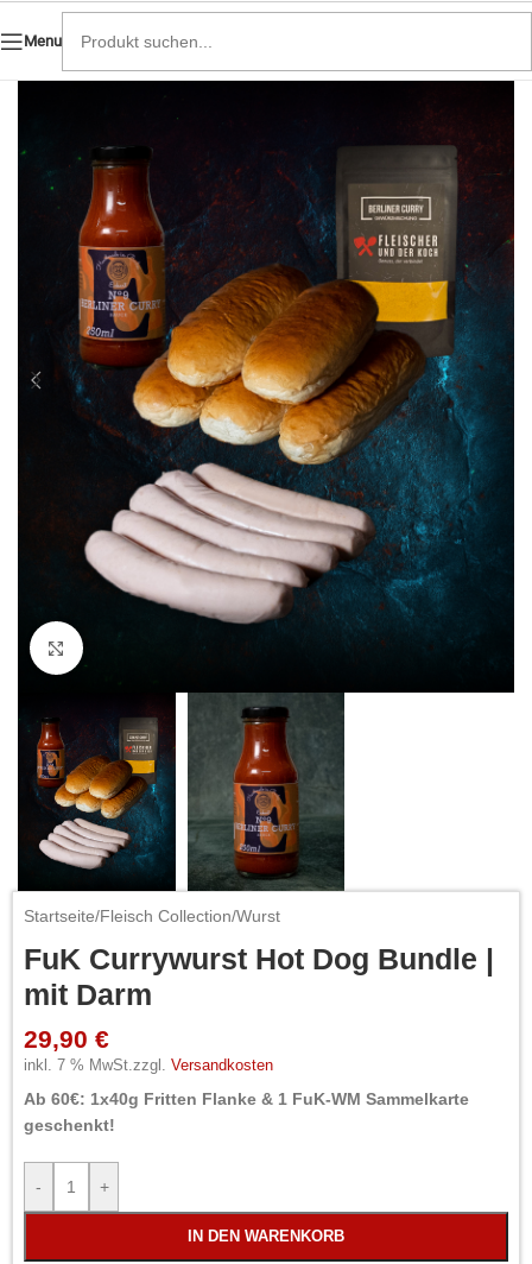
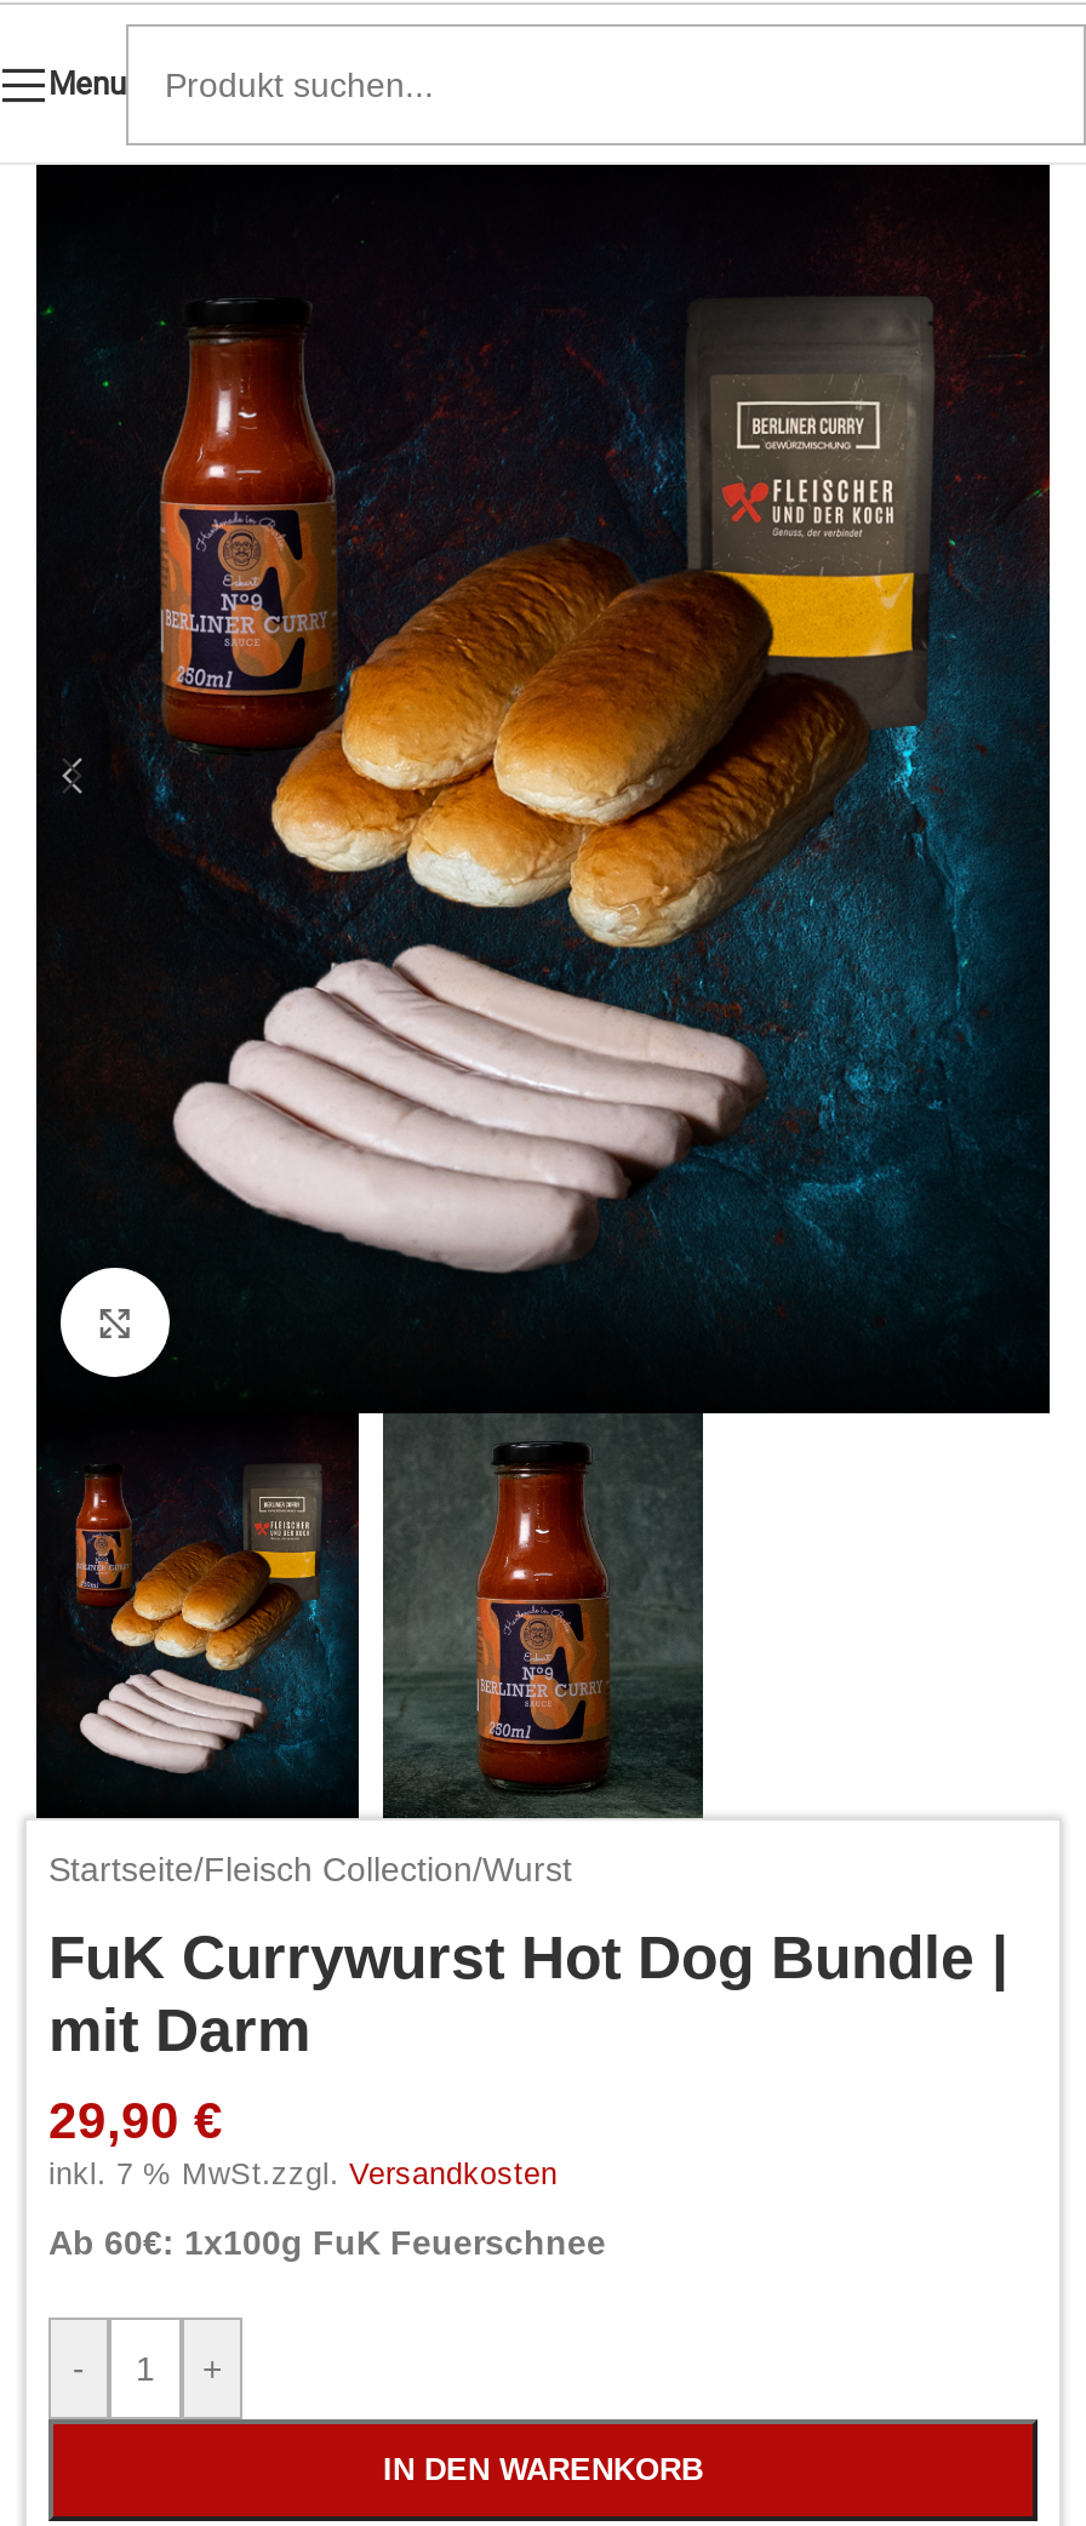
[24,1089,469,1135] Ab 60€: 1x40g Fritten Flanke & 1 FuK-WM Sammelkarte | geschenkt! -> [48,2223,606,2262] Ab 60€: 1x100g FuK Feuerschnee

